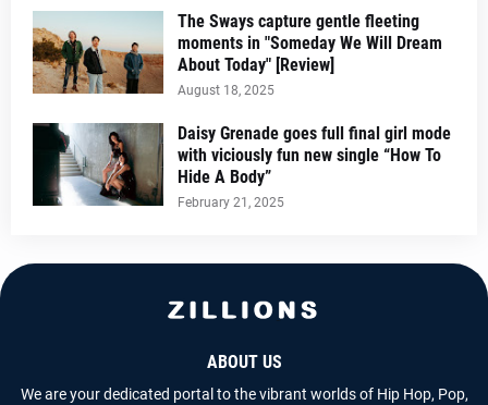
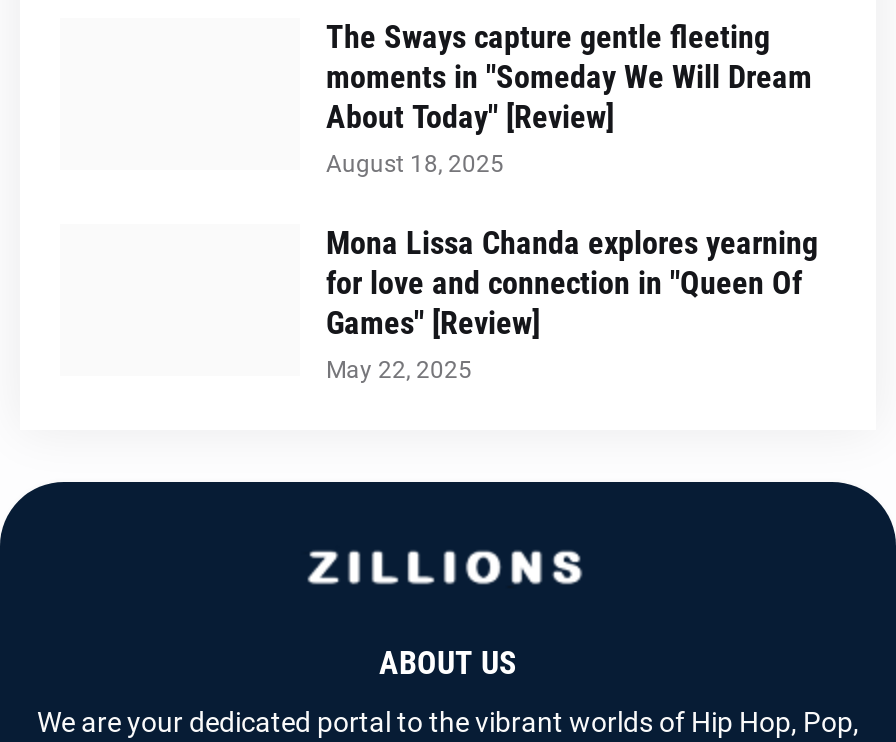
[32,11,164,95] [image] -> none
[32,122,162,207] [image] -> none
[178,122,451,210] Daisy Grenade goes full final girl mode | with viciously fun new single “How To | Hide A Body” | February 21, 2025 -> [326,223,818,383] Mona Lissa Chanda explores yearning | for love and connection in "Queen Of | Games" [Review] | May 22, 2025

